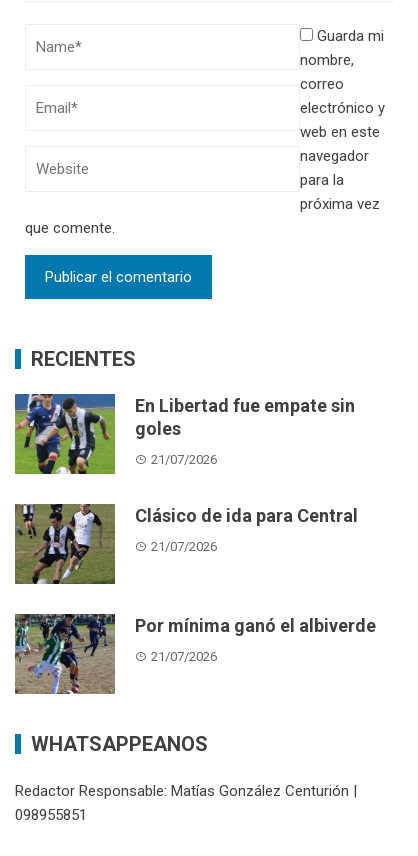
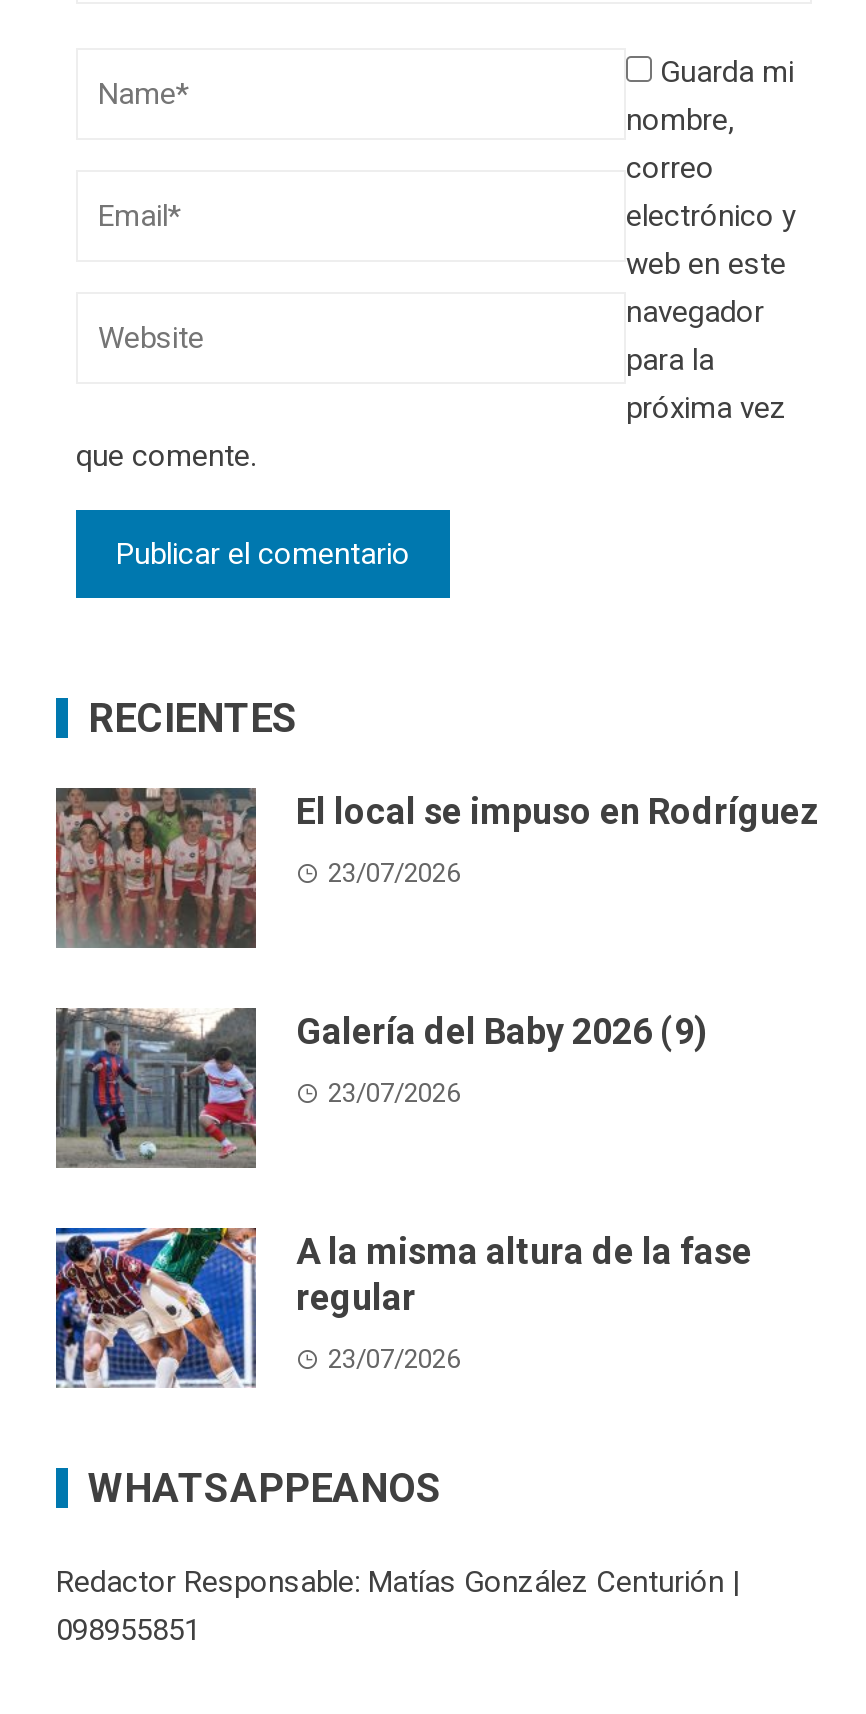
[15,393,355,474] [image] | En Libertad fue empate sin | goles -> [54,786,820,950] [image] | El local se impuso en Rodríguez
[151,452,217,467] 21/07/2026 -> [328,859,460,889] 23/07/2026
[15,503,358,584] [image] | Clásico de ida para Central -> [56,1008,708,1168] [image] | Galería del Baby 2026 (9)
[151,539,217,554] 21/07/2026 -> [328,1079,460,1109] 23/07/2026
[14,613,376,694] [image] | Por mínima ganó el albiverde -> [54,1226,752,1388] [image] | A la misma altura de la fase | regular
[151,649,217,664] 21/07/2026 -> [328,1345,460,1375] 23/07/2026

